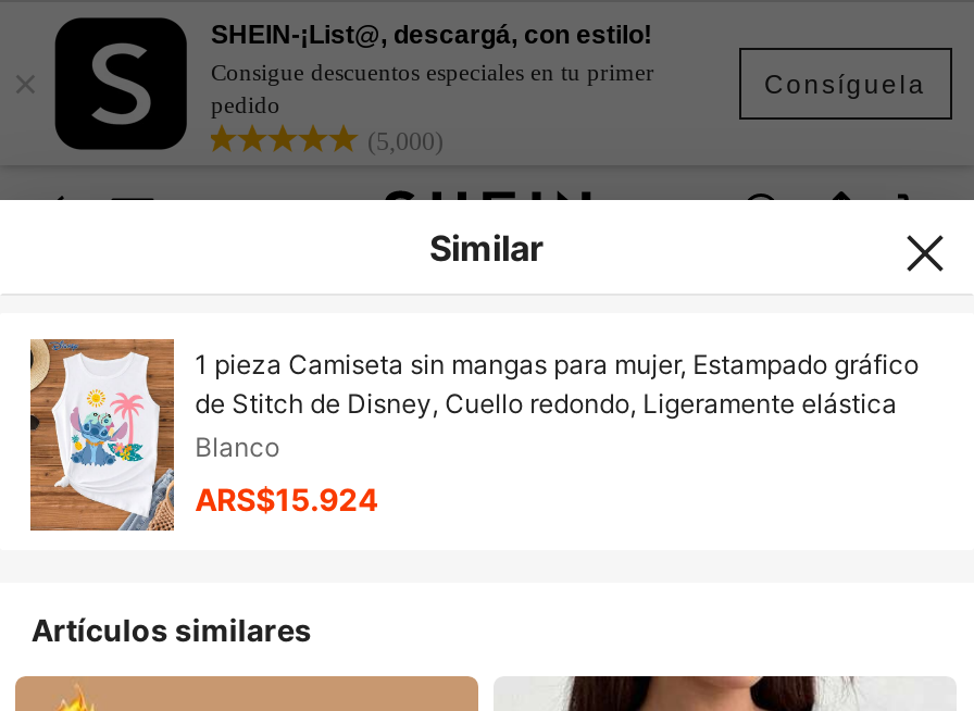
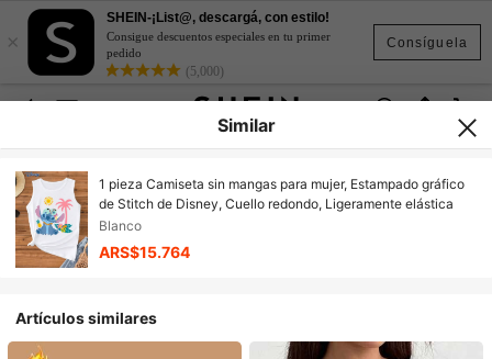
[195,481,377,518] ARS$15.924 -> [98,243,190,262] ARS$15.764

